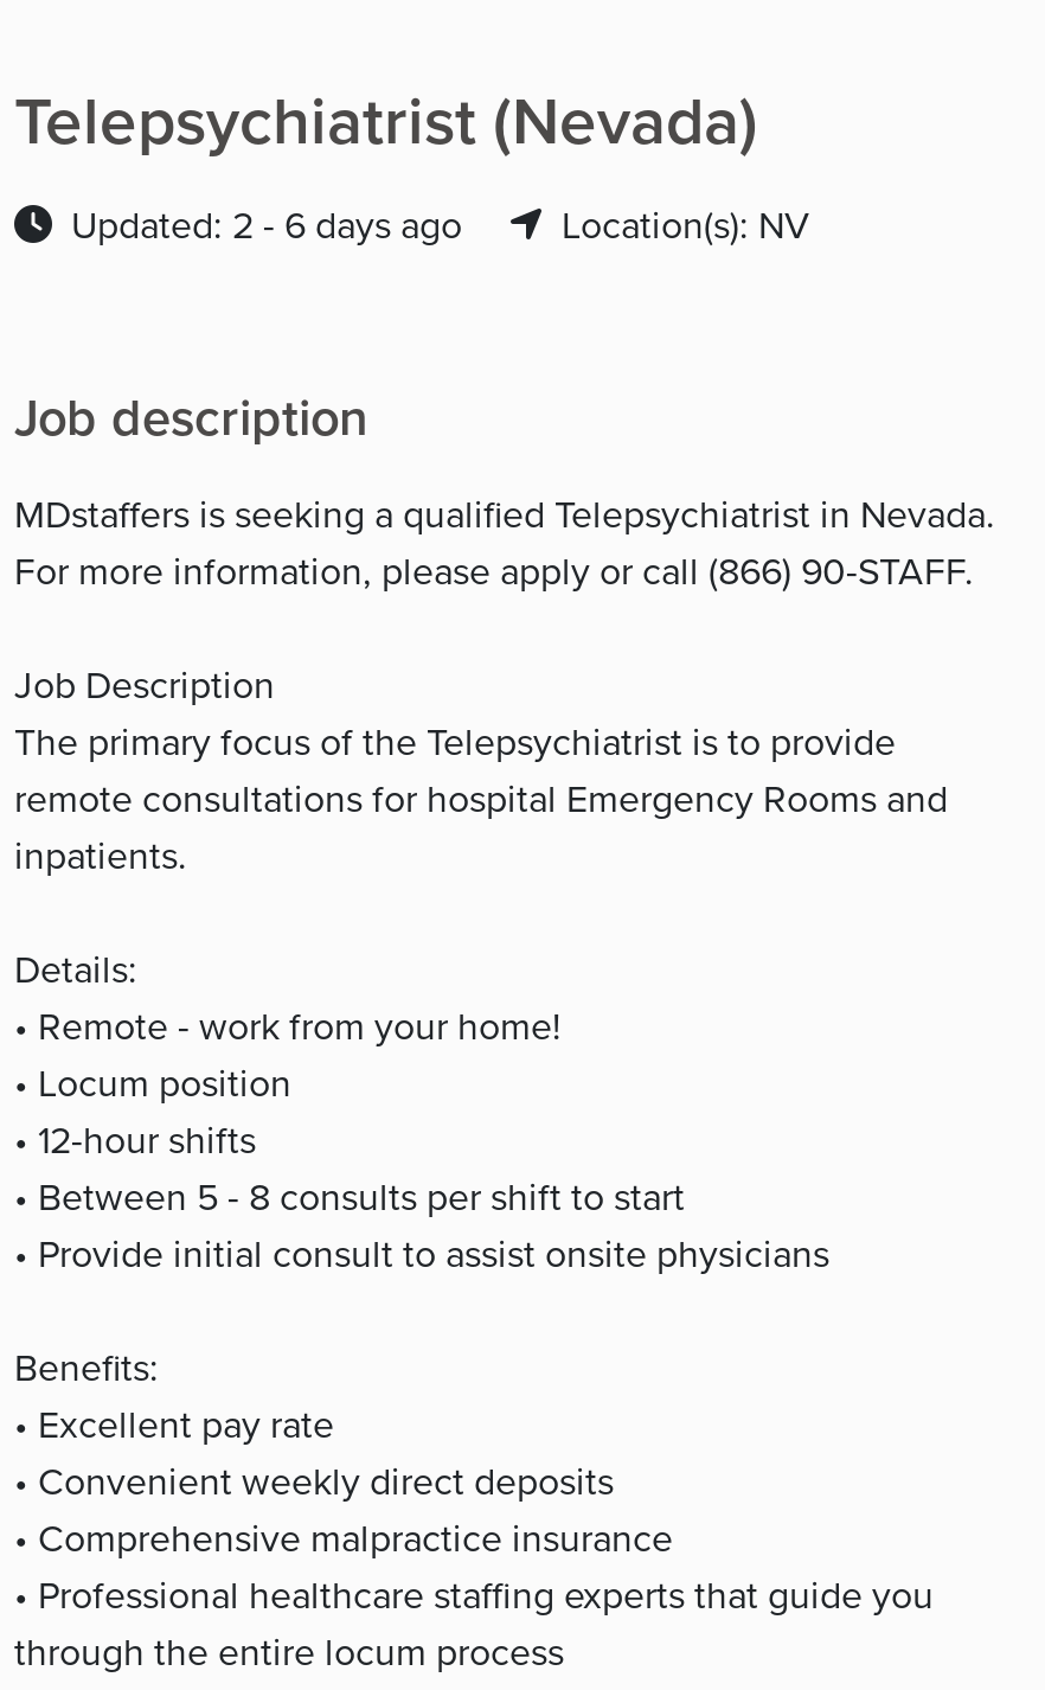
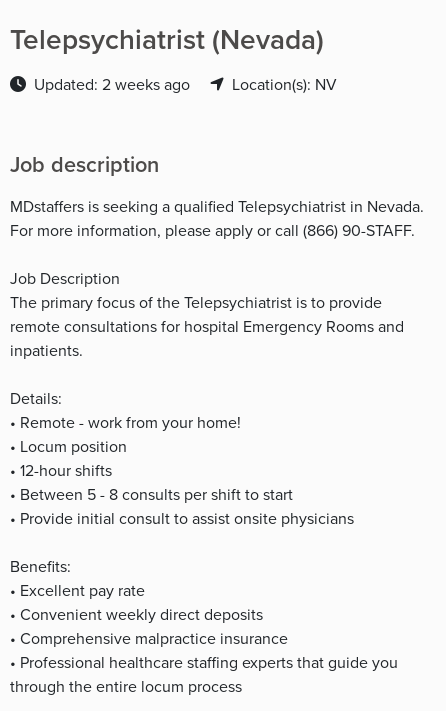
[71,198,472,252] Updated: 2 - 6 days ago -> [34,73,194,95] Updated: 2 weeks ago

